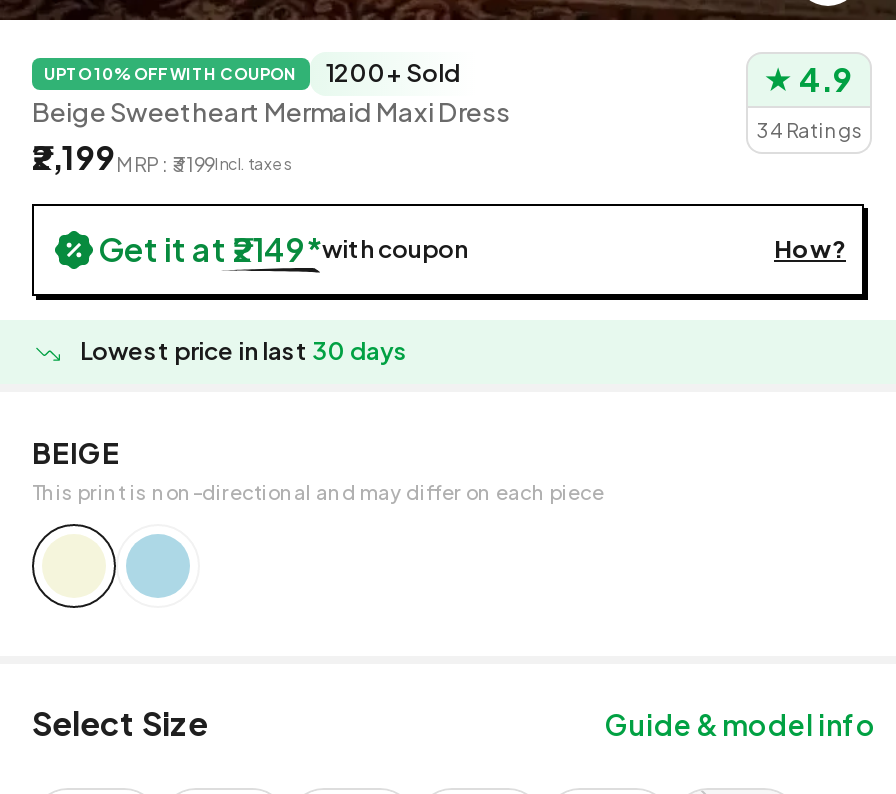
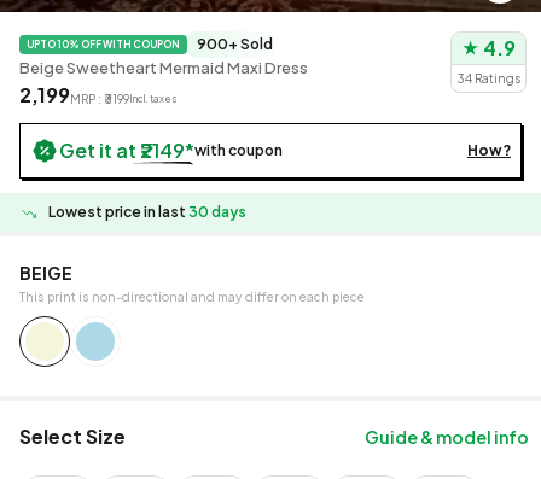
[44,58,460,88] UPTO 10% OFF WITH COUPON 1200+ Sold -> [27,35,273,53] UPTO 10% OFF WITH COUPON 900+ Sold

